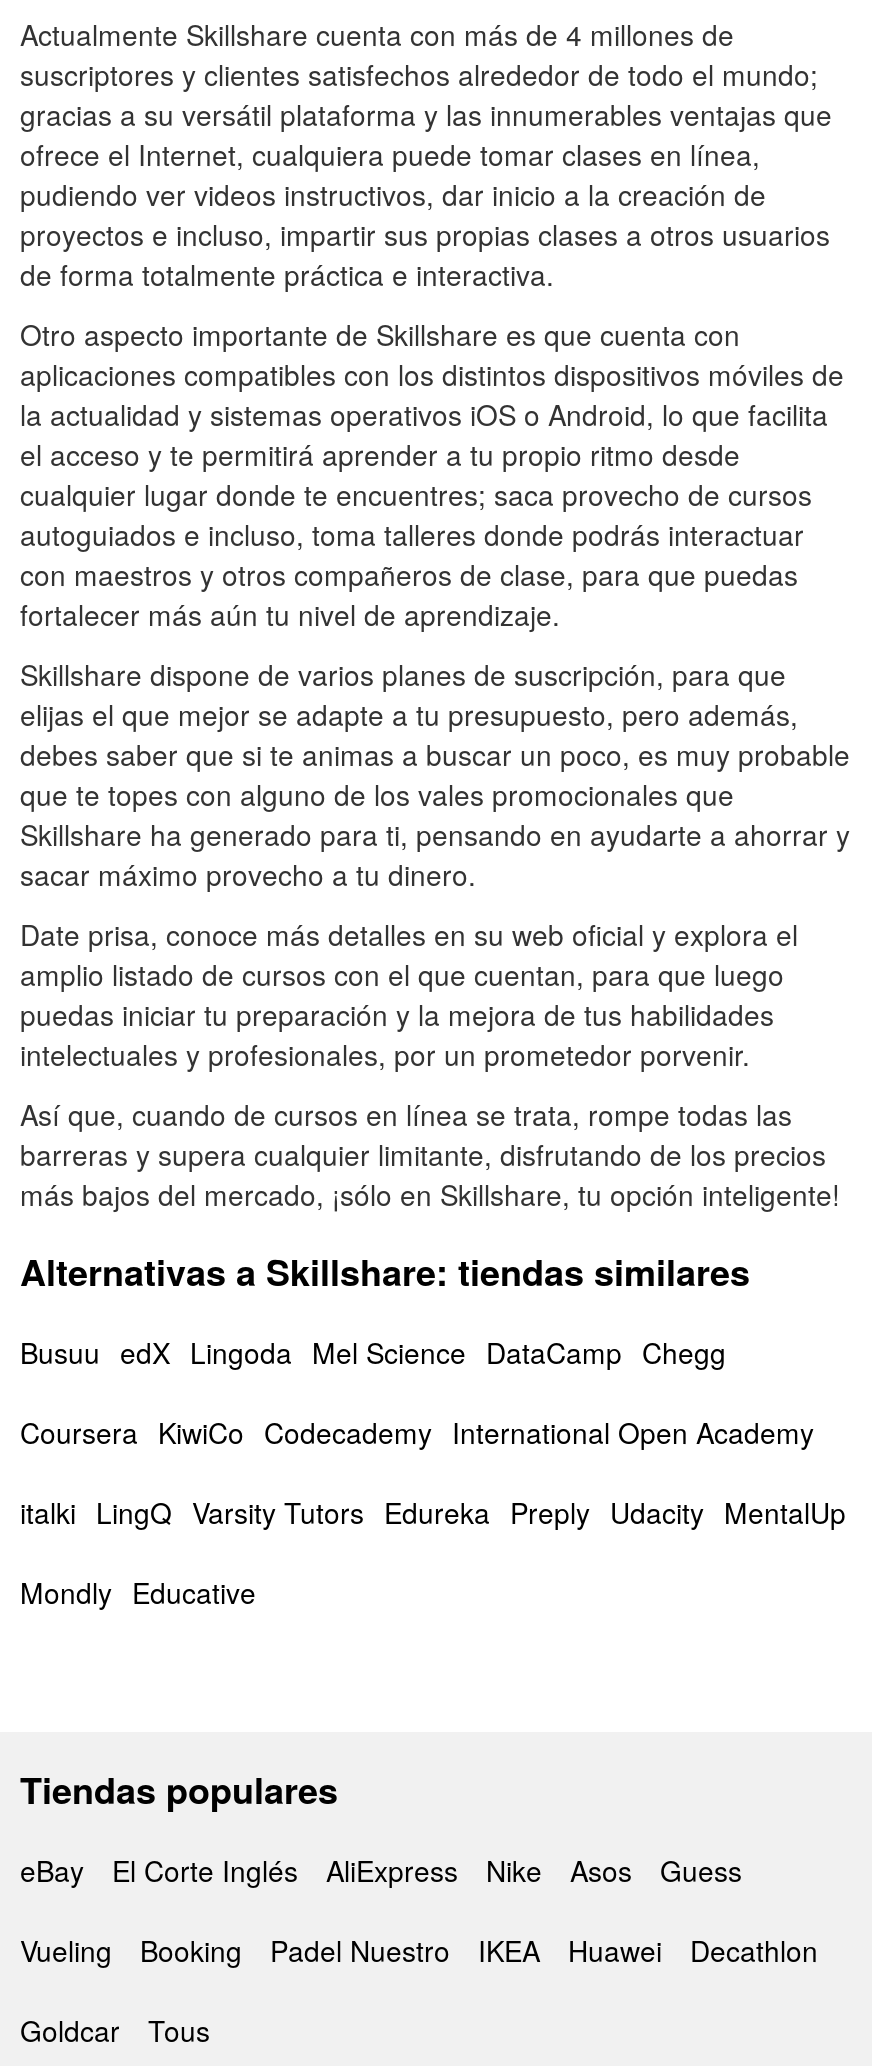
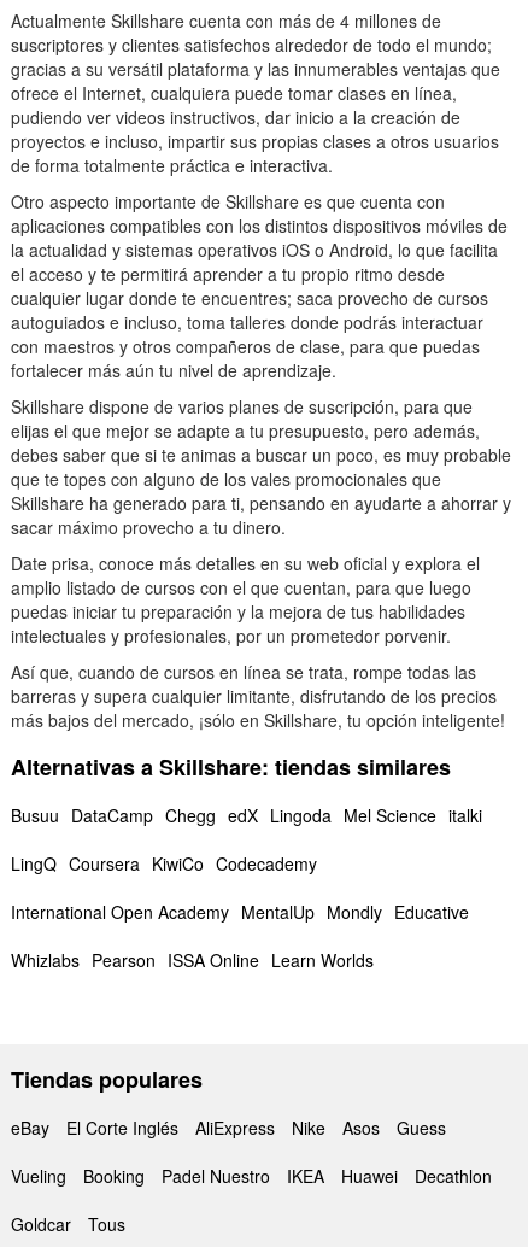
[20,1332,726,1372] Busuu edX Lingoda Mel Science DataCamp Chegg -> [11,803,482,827] Busuu DataCamp Chegg edX Lingoda Mel Science italki
[20,1412,814,1452] Coursera KiwiCo Codecademy International Open Academy -> [11,851,317,876] LingQ Coursera KiwiCo Codecademy
[20,1492,846,1532] italki LingQ Varsity Tutors Edureka Preply Udacity MentalUp -> [11,900,469,924] International Open Academy MentalUp Mondly Educative
[20,1572,256,1612] Mondly Educative -> [11,948,374,972] Whizlabs Pearson ISSA Online Learn Worlds

